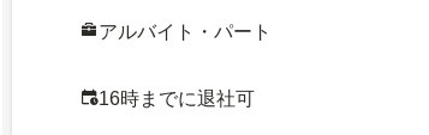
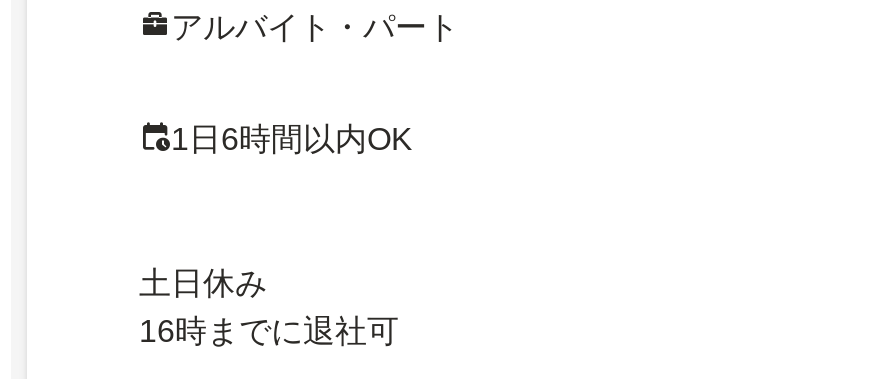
none -> [139,265,267,299] 土日休み
none -> [171,121,413,155] 1日6時間以内OK

